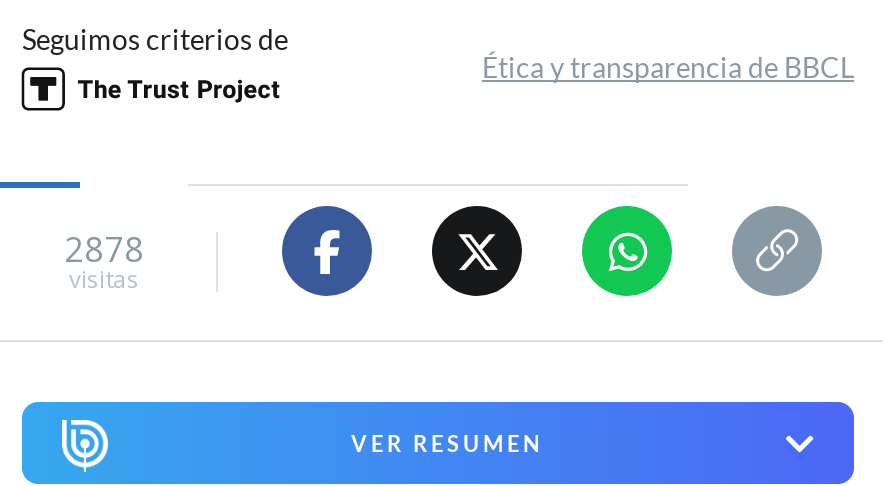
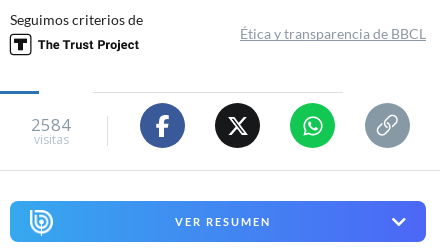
[64,226,144,272] 2878 -> [31,113,71,136] 2584

